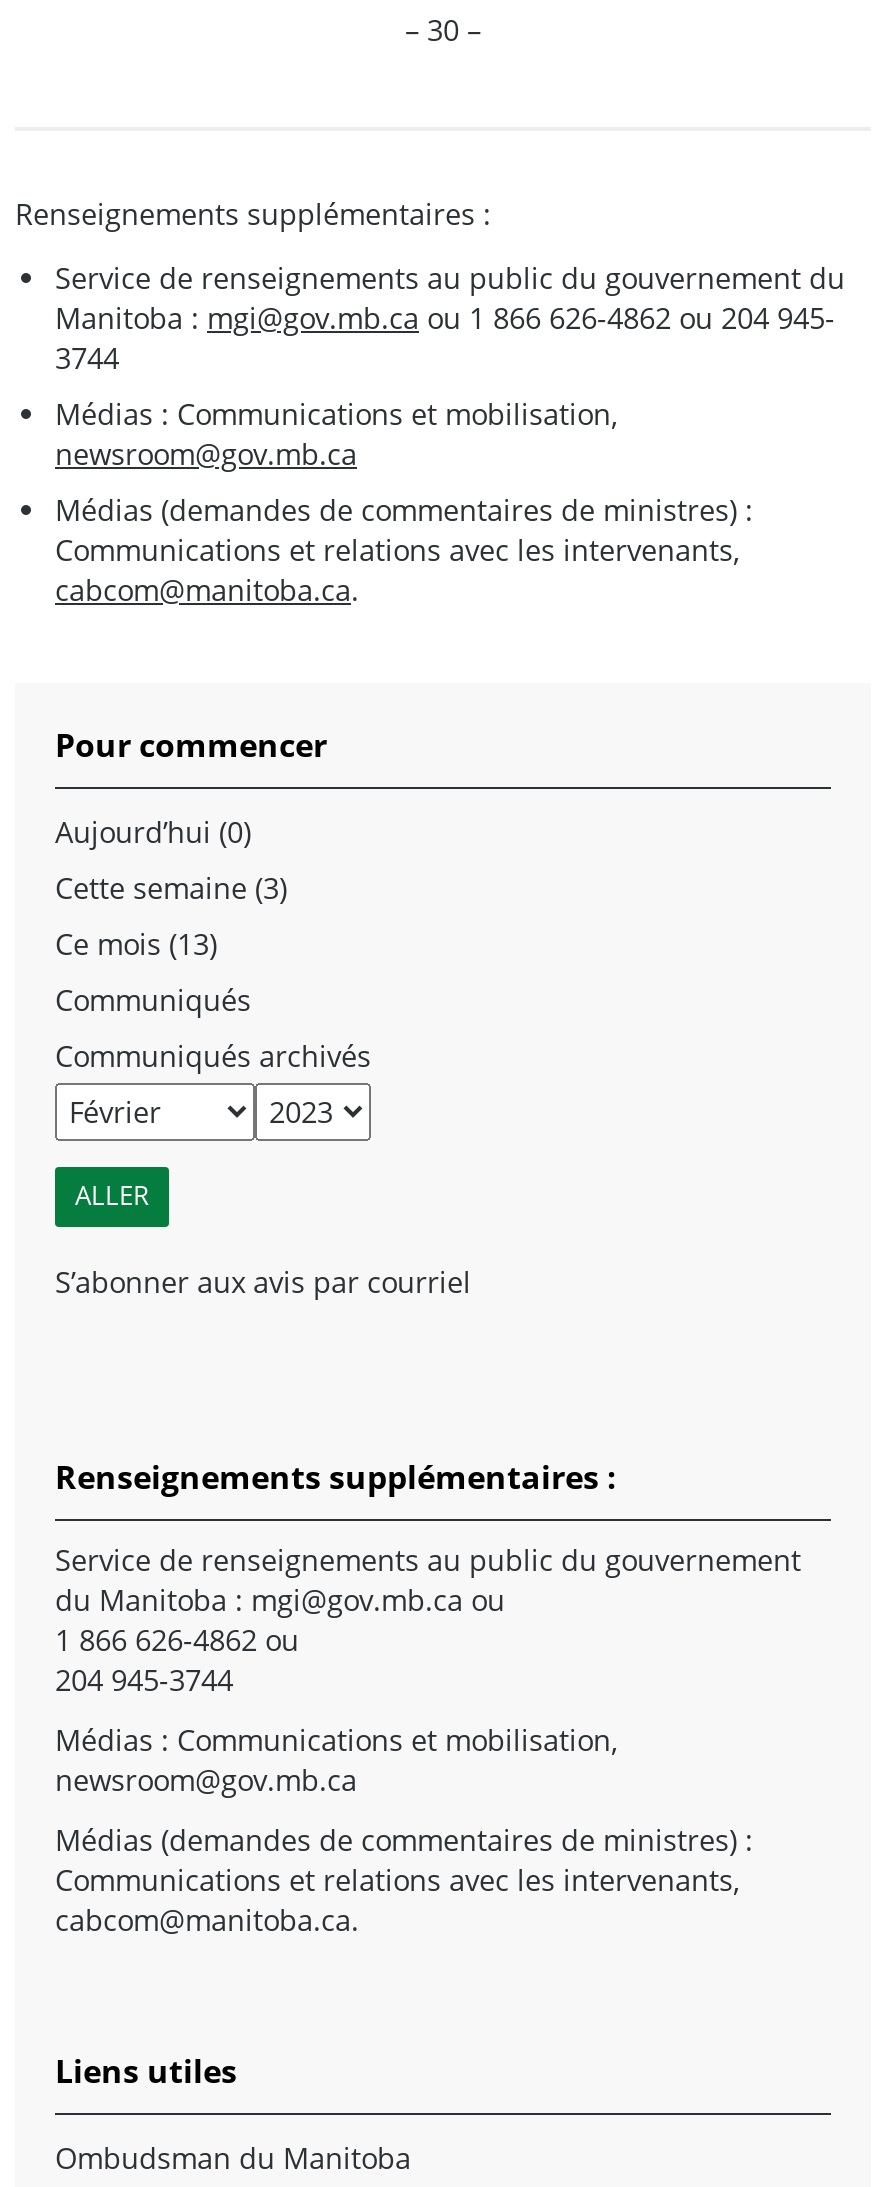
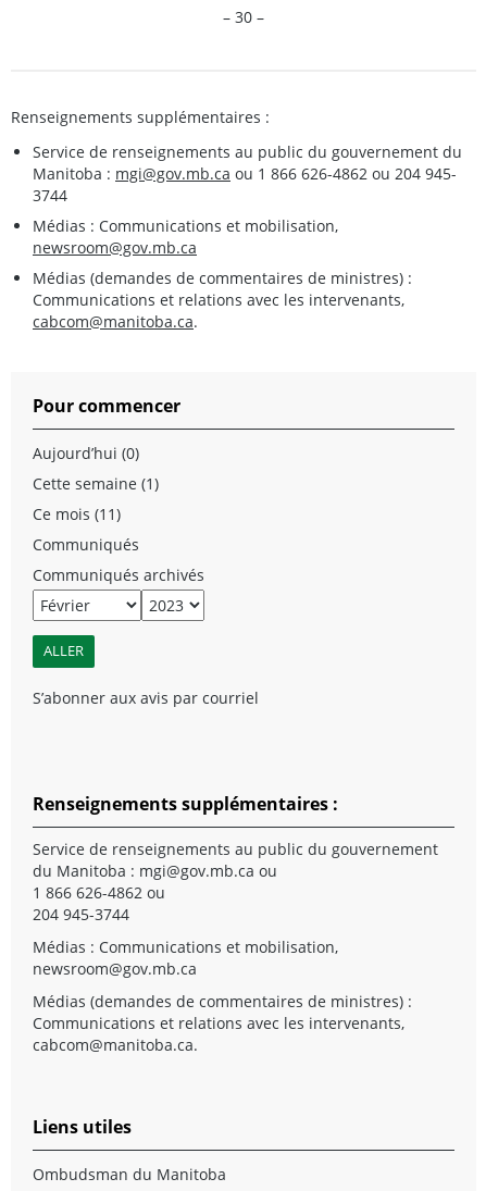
[55,869,287,907] Cette semaine (3) -> [33,473,159,494] Cette semaine (1)
[55,925,217,963] Ce mois (13) -> [33,504,121,524] Ce mois (11)

